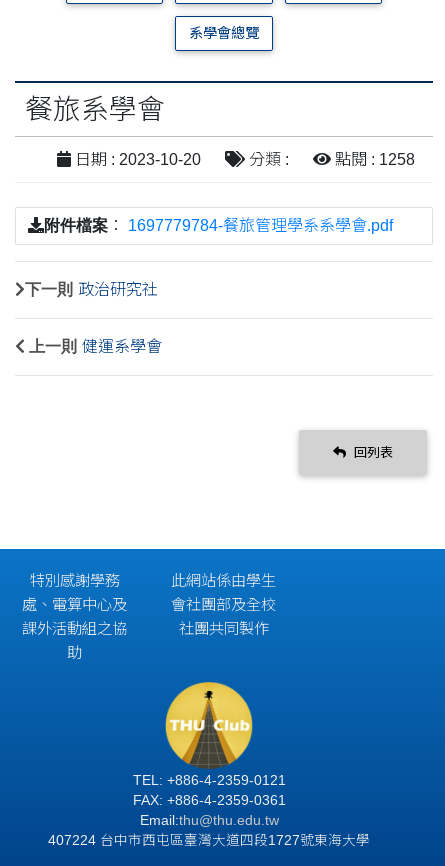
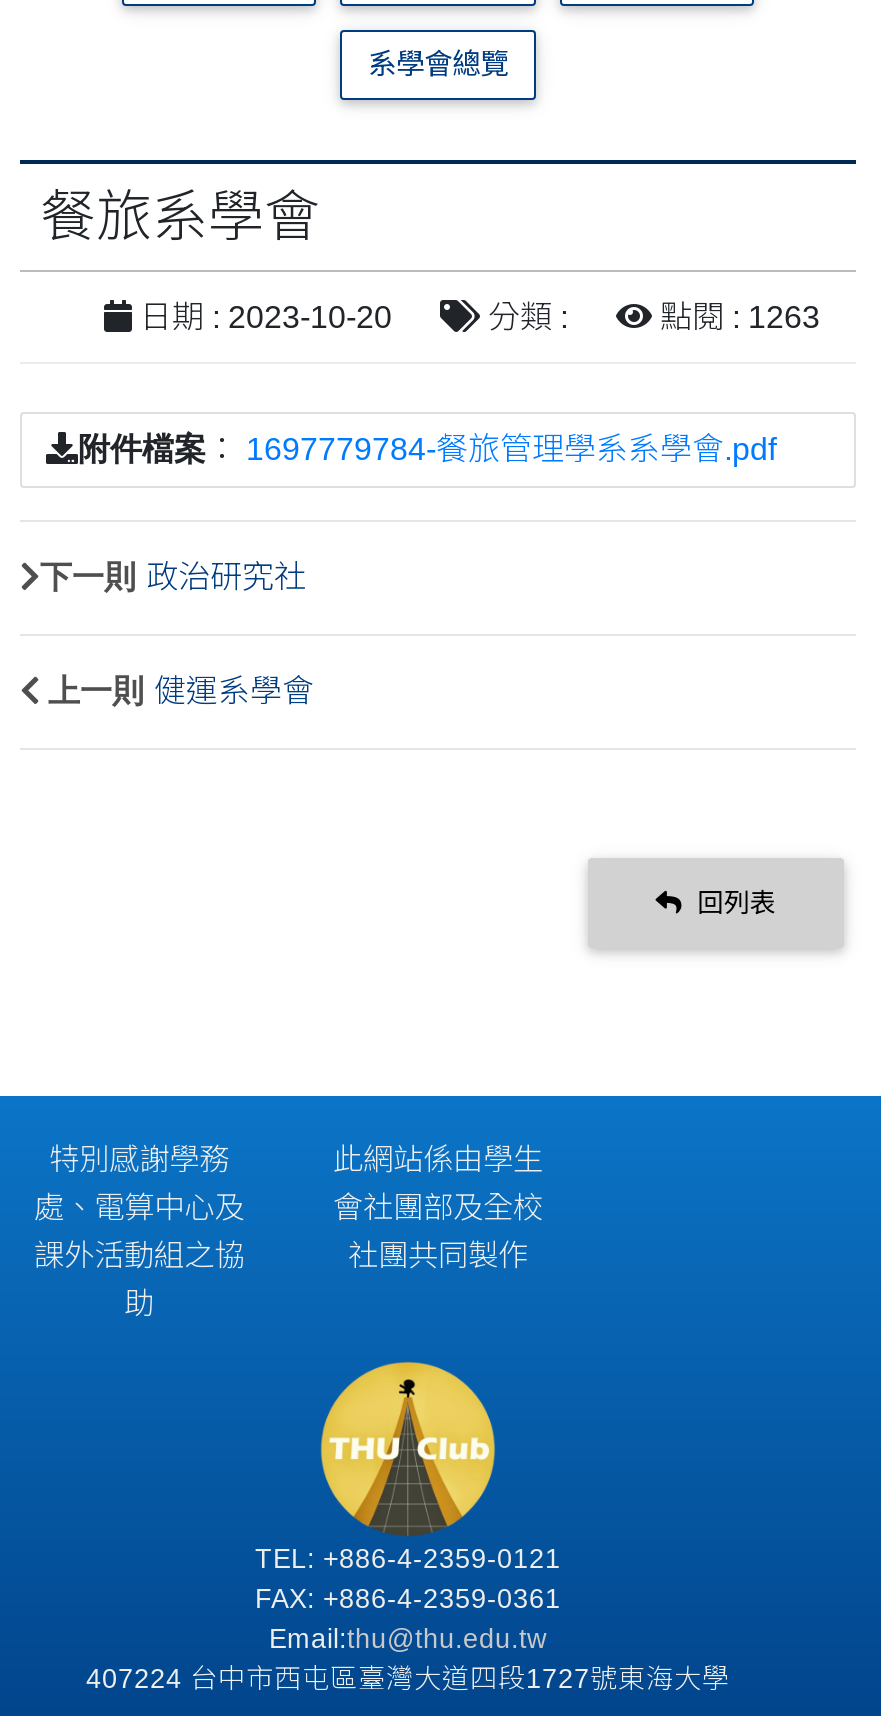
[331,151,415,168] 點閱 : 1258 -> [652,301,820,335] 點閱 : 1263

